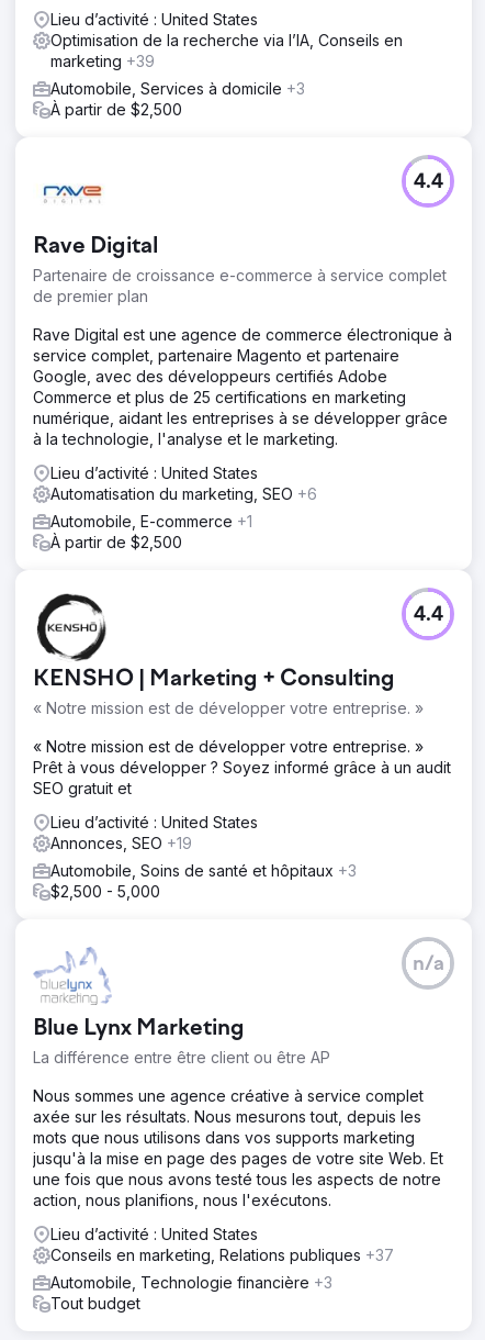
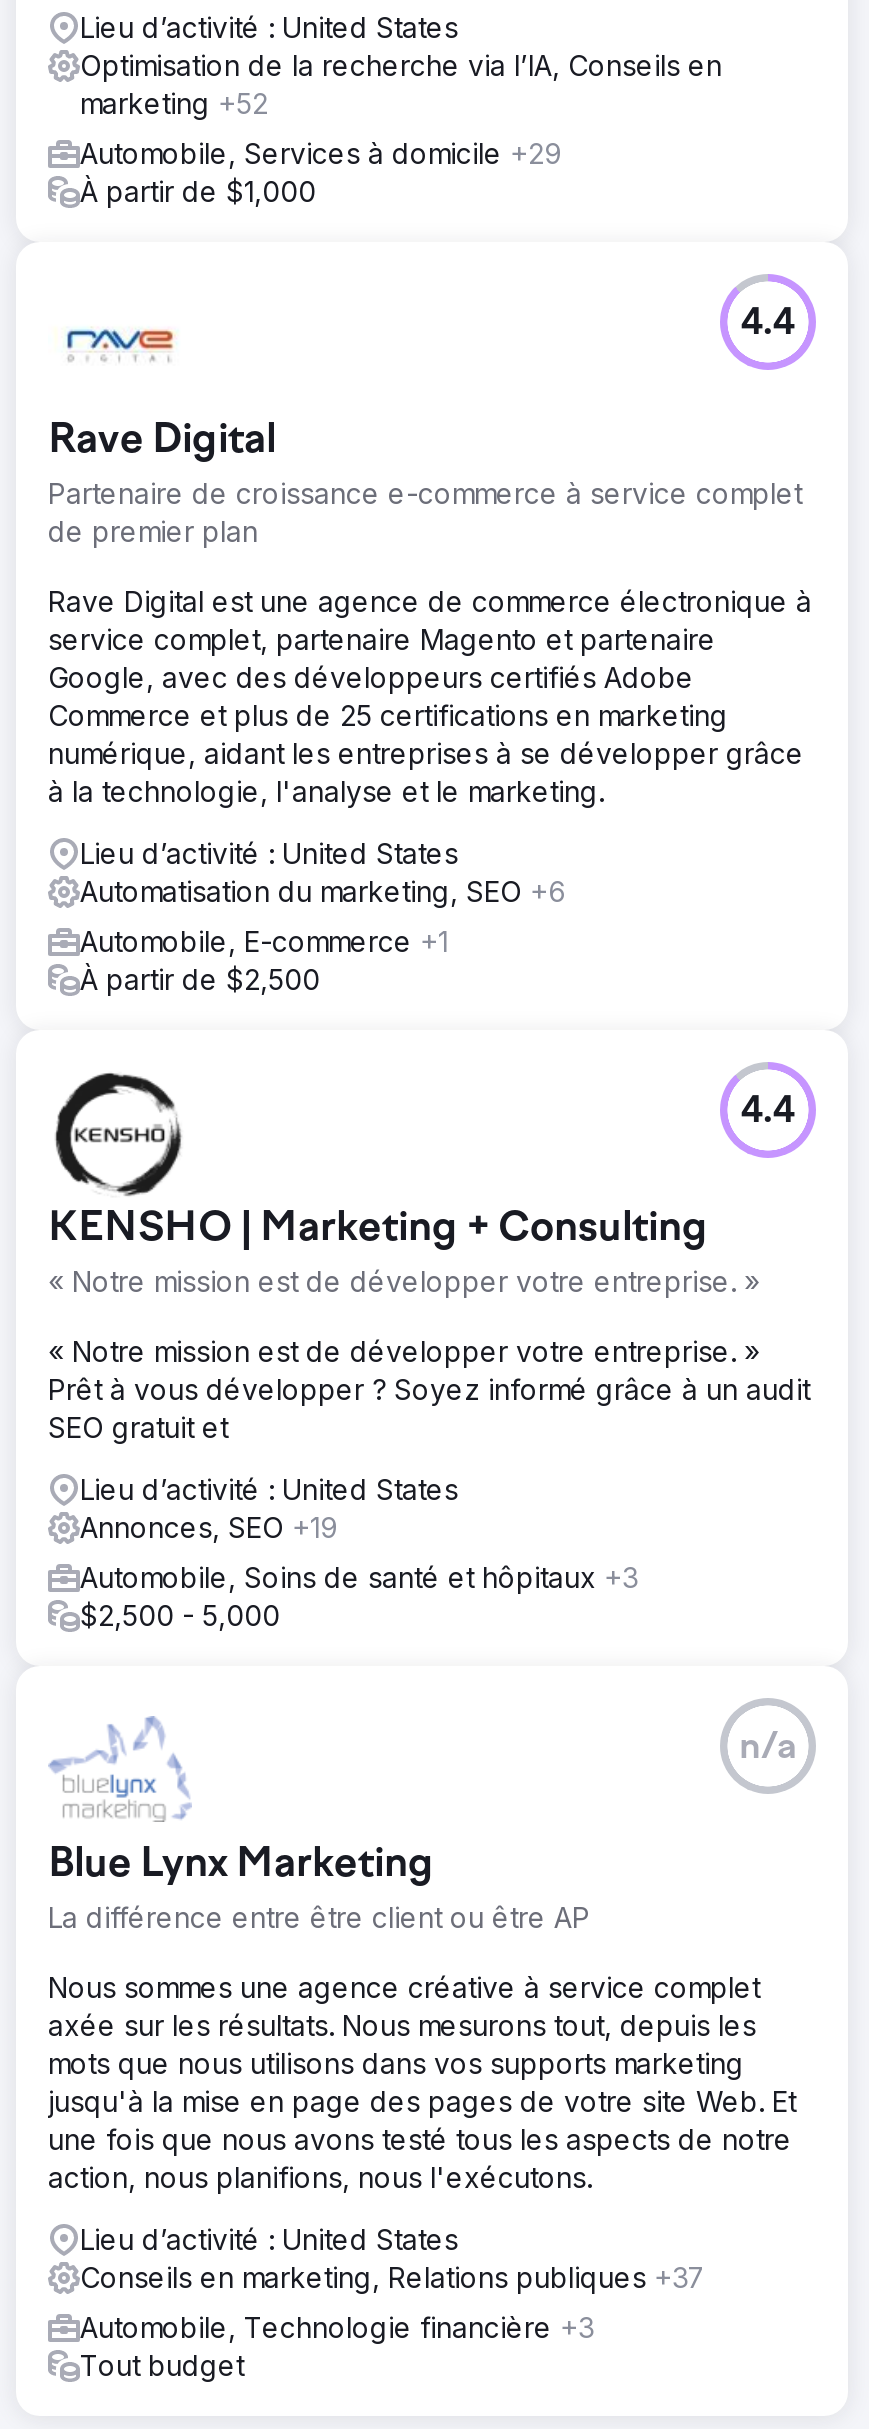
[50,51,155,70] marketing +39 -> [80,85,268,119] marketing +52
[50,79,305,97] Automobile, Services à domicile +3 -> [80,135,562,169] Automobile, Services à domicile +29
[50,100,182,118] À partir de $2,500 -> [80,173,316,207] À partir de $1,000

